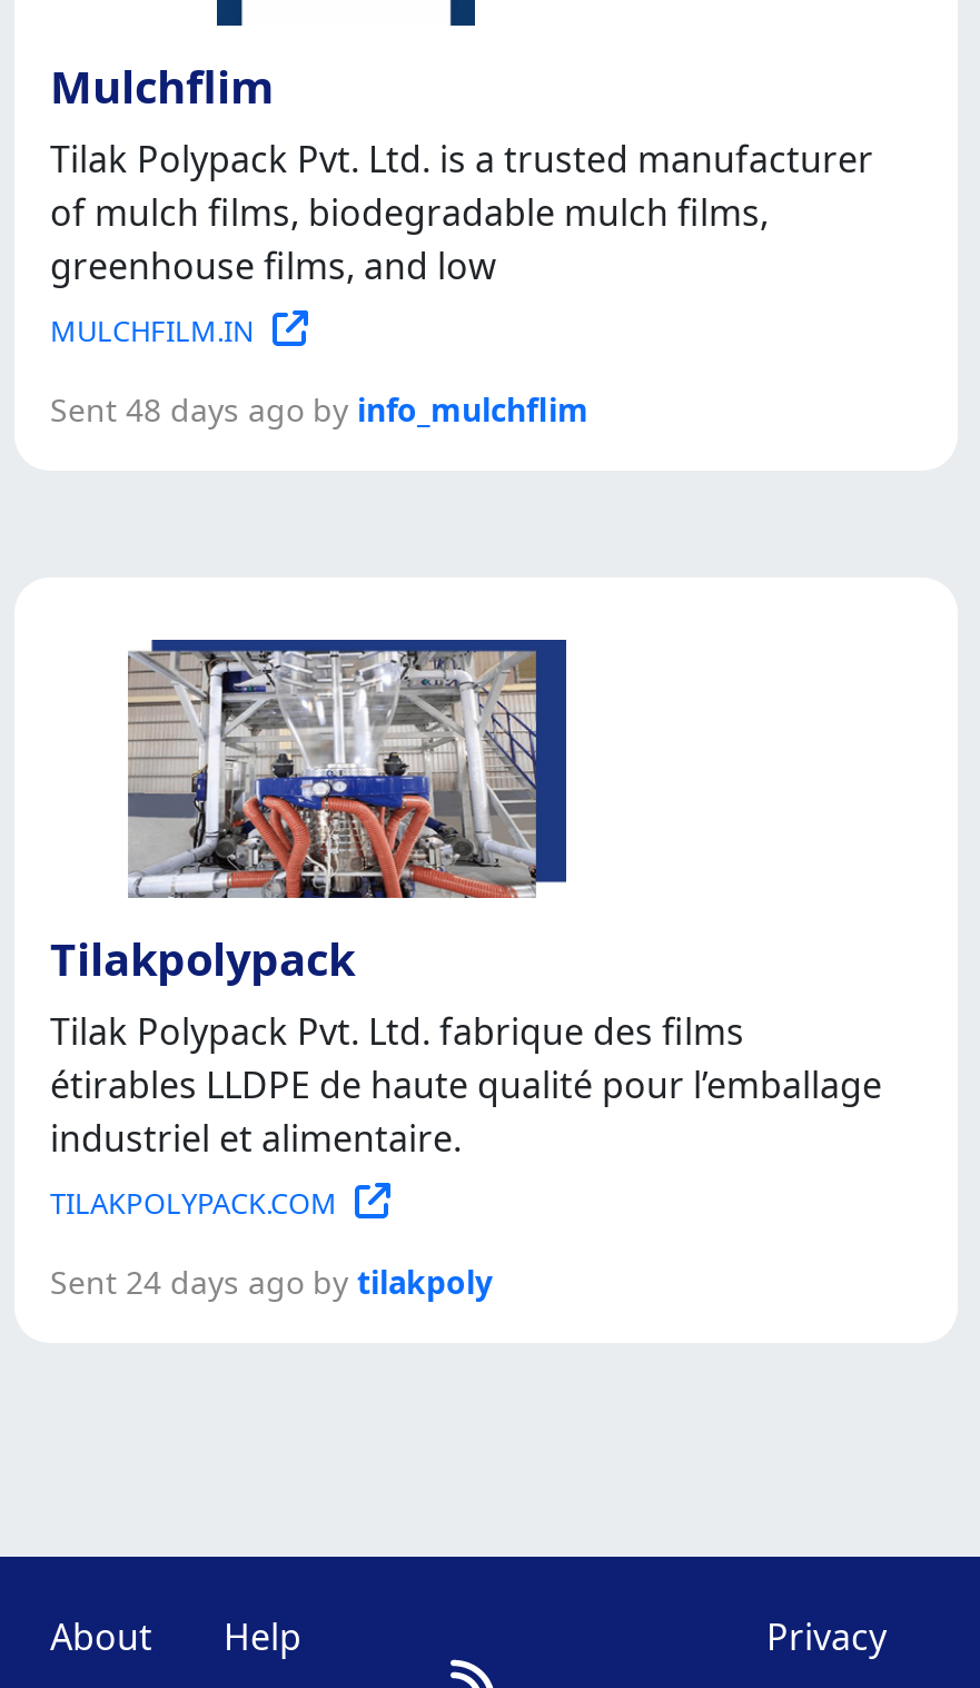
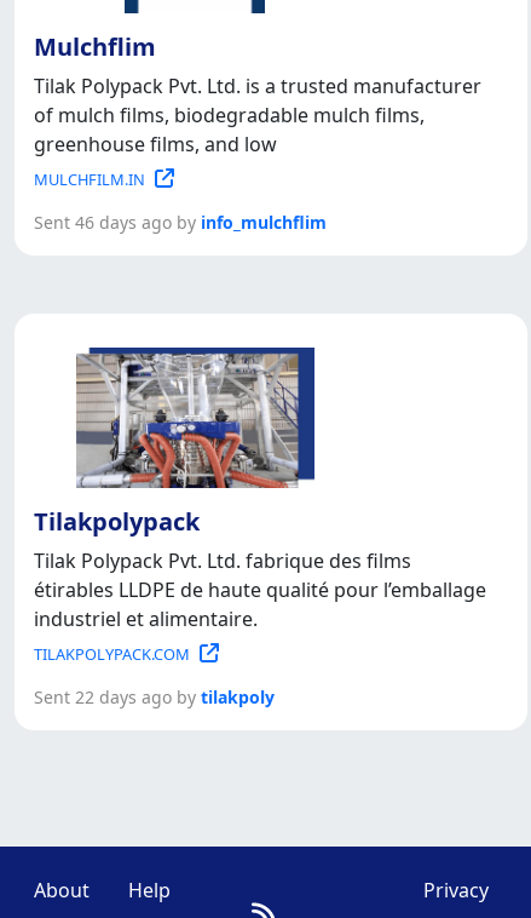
[50,387,588,430] Sent 48 days ago by info_mulchflim -> [34,210,327,233] Sent 46 days ago by info_mulchflim
[50,1260,493,1302] Sent 24 days ago by tilakpoly -> [34,685,275,708] Sent 22 days ago by tilakpoly

